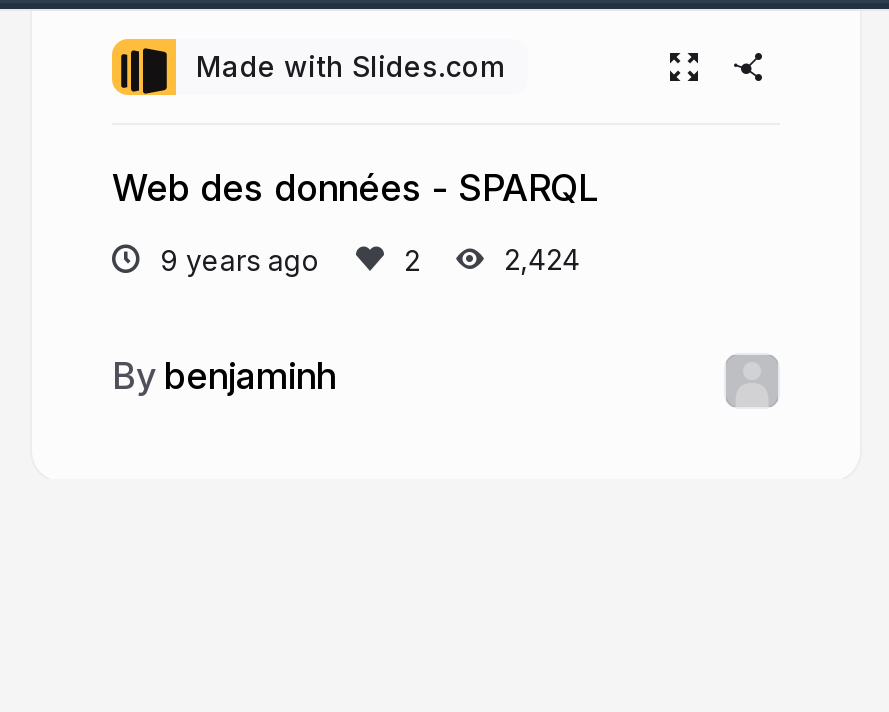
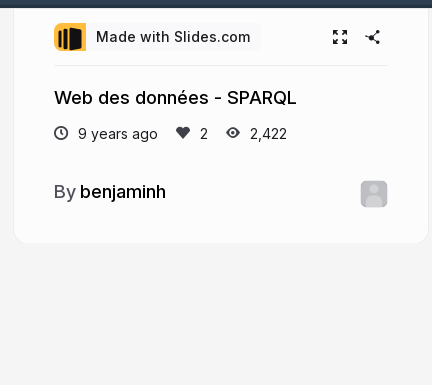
[504,242,580,276] 2,424 -> [250,125,287,142] 2,422

